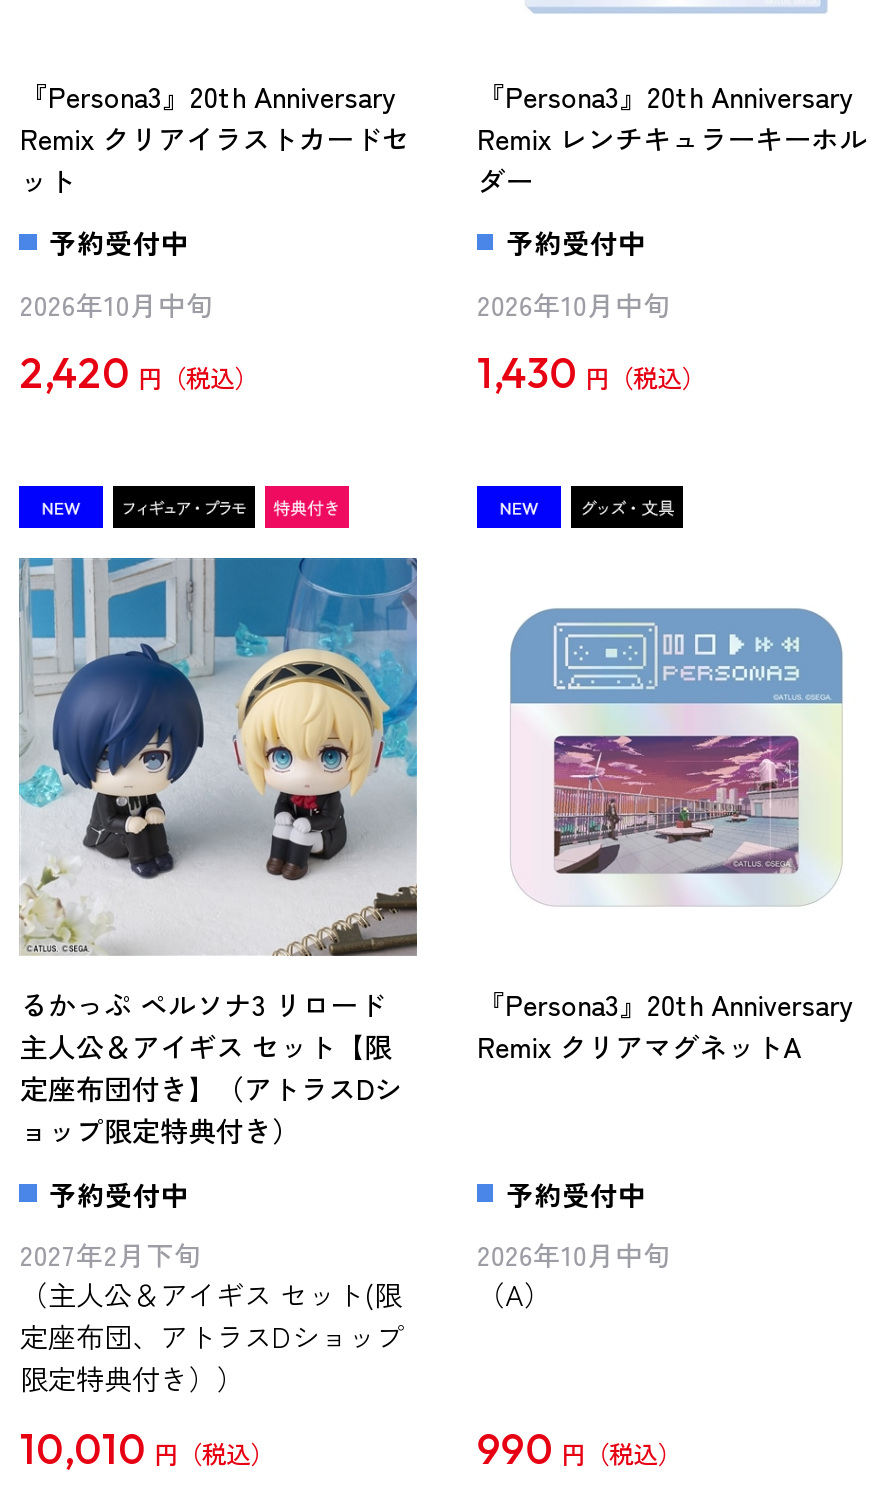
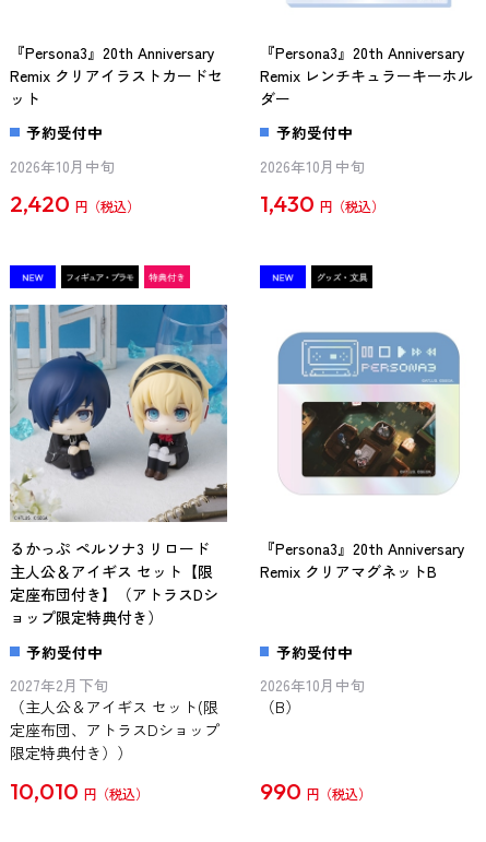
[553,734,799,874] [image] -> [301,401,436,477] [image]
[477,1026,801,1066] Remix クリアマグネットA -> [260,560,437,582] Remix クリアマグネットB
[477,1274,551,1314] （A） -> [260,696,300,717] （B）

